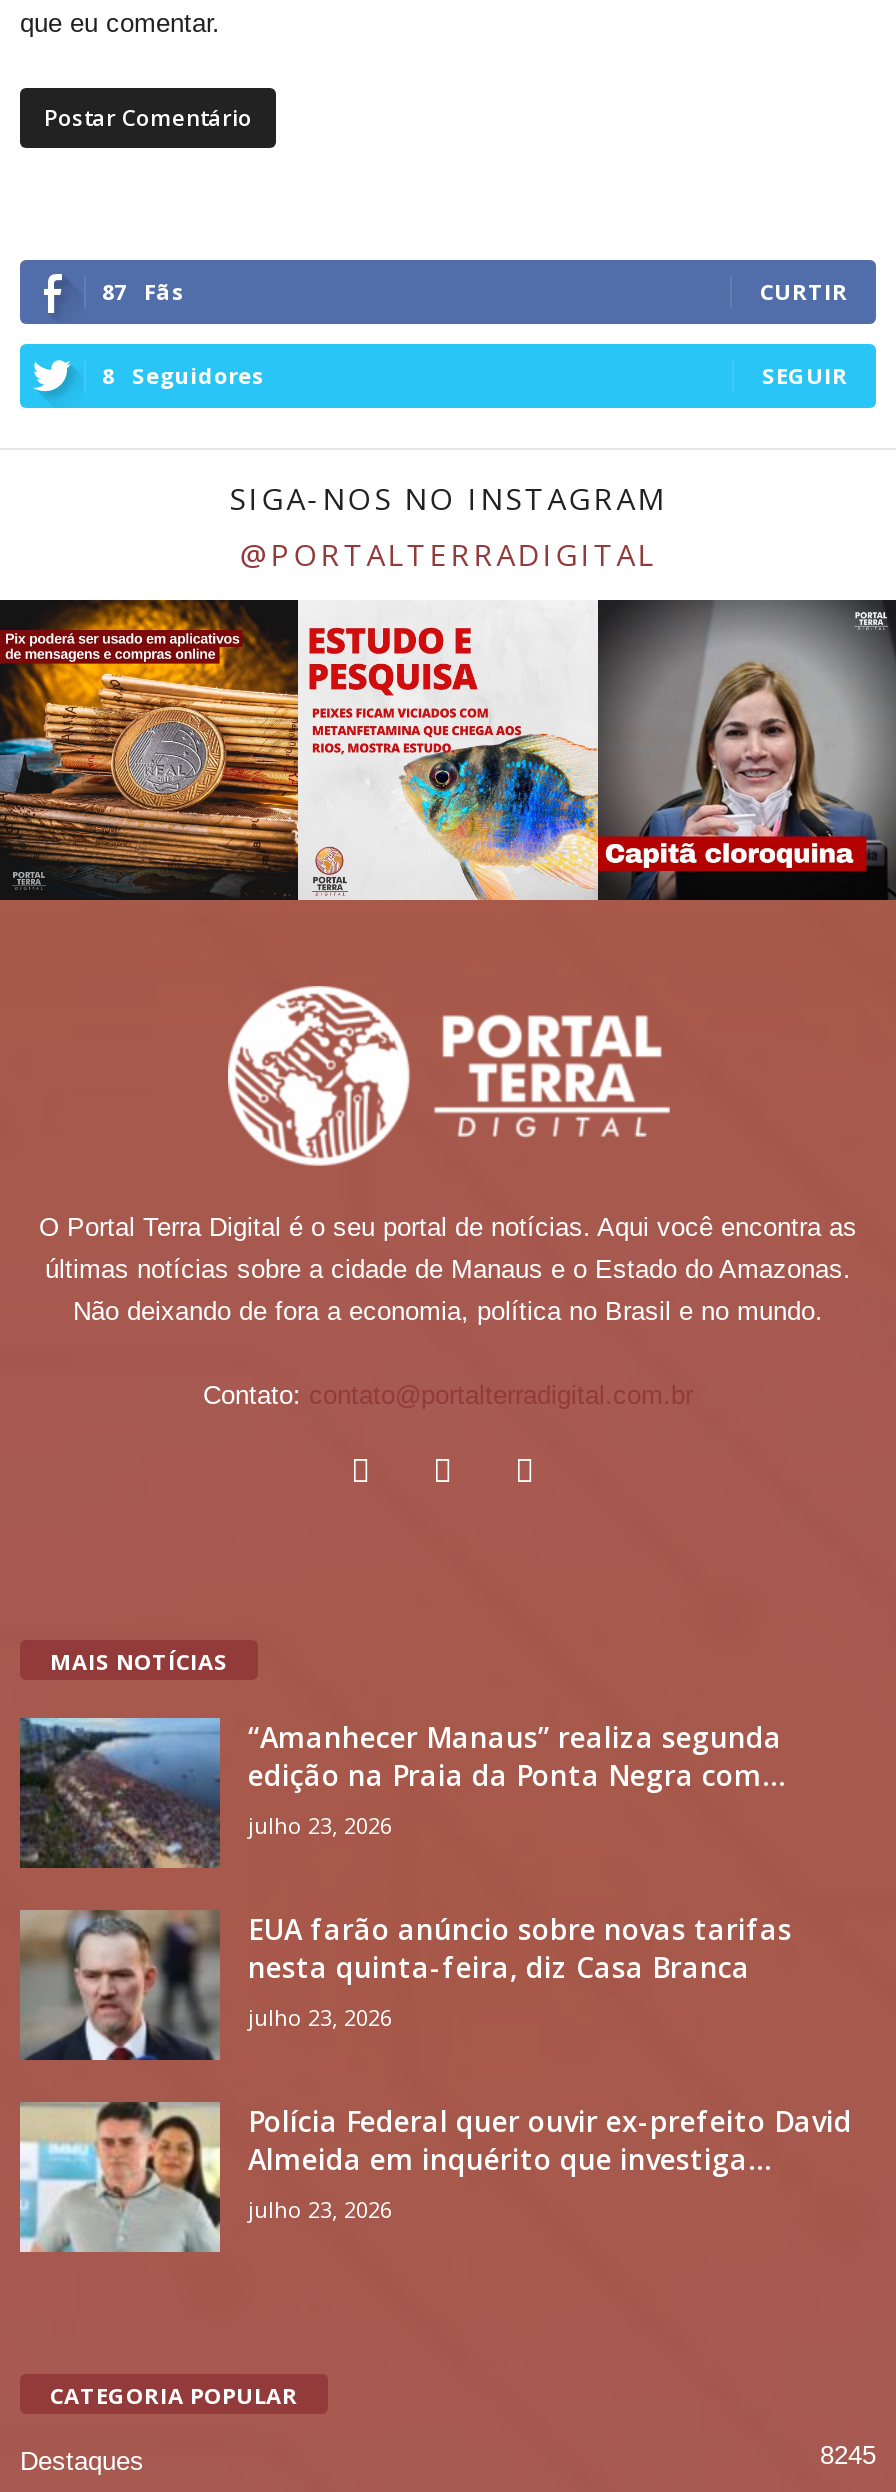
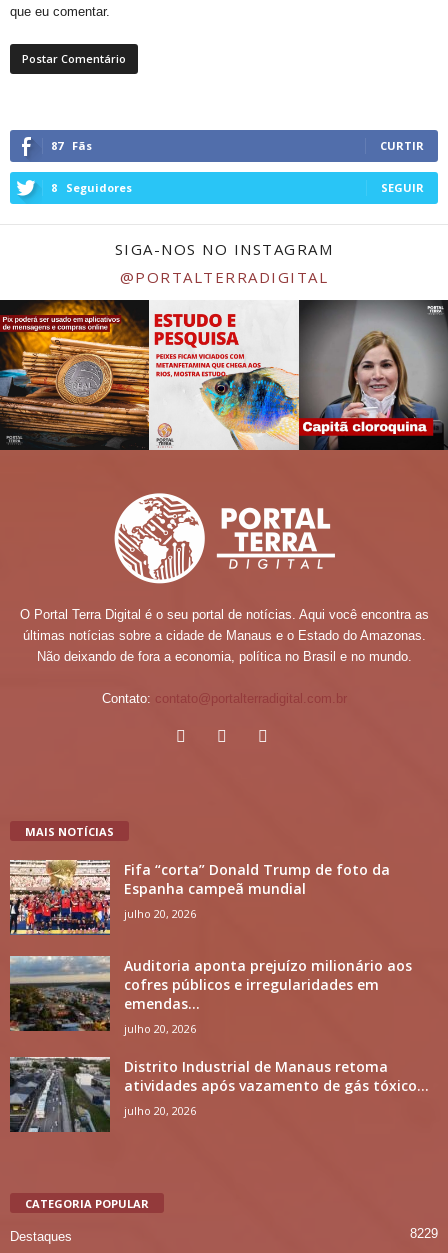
[18,1718,786,1870] [image] | “Amanhecer Manaus” realiza segunda | edição na Praia da Ponta Negra com... | julho 23, 2026 -> [9,859,390,936] [image] | Fifa “corta” Donald Trump de foto da | Espanha campeã mundial | julho 20, 2026
[20,1910,792,2062] [image] | EUA farão anúncio sobre novas tarifas | nesta quinta-feira, diz Casa Branca | julho 23, 2026 -> [9,955,412,1036] [image] | Auditoria aponta prejuízo milionário aos | cofres públicos e irregularidades em | emendas... | julho 20, 2026
[18,2102,852,2254] [image] | Polícia Federal quer ouvir ex-prefeito David | Almeida em inquérito que investiga... | julho 23, 2026 -> [9,1056,429,1133] [image] | Distrito Industrial de Manaus retoma | atividades após vazamento de gás tóxico... | julho 20, 2026
[820,2440,876,2470] 8245 -> [410,1226,438,1241] 8229

